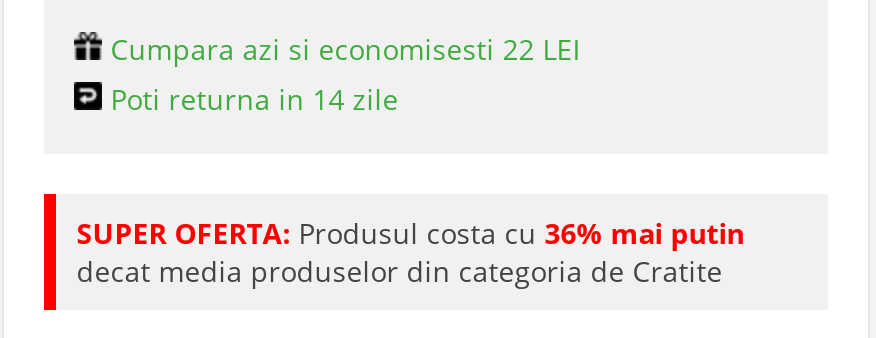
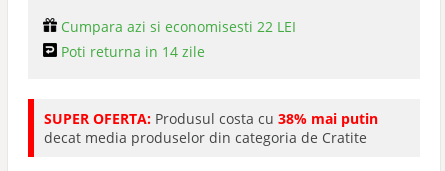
[76,214,744,252] SUPER OFERTA: Produsul costa cu 36% mai putin -> [44,109,378,128] SUPER OFERTA: Produsul costa cu 38% mai putin

